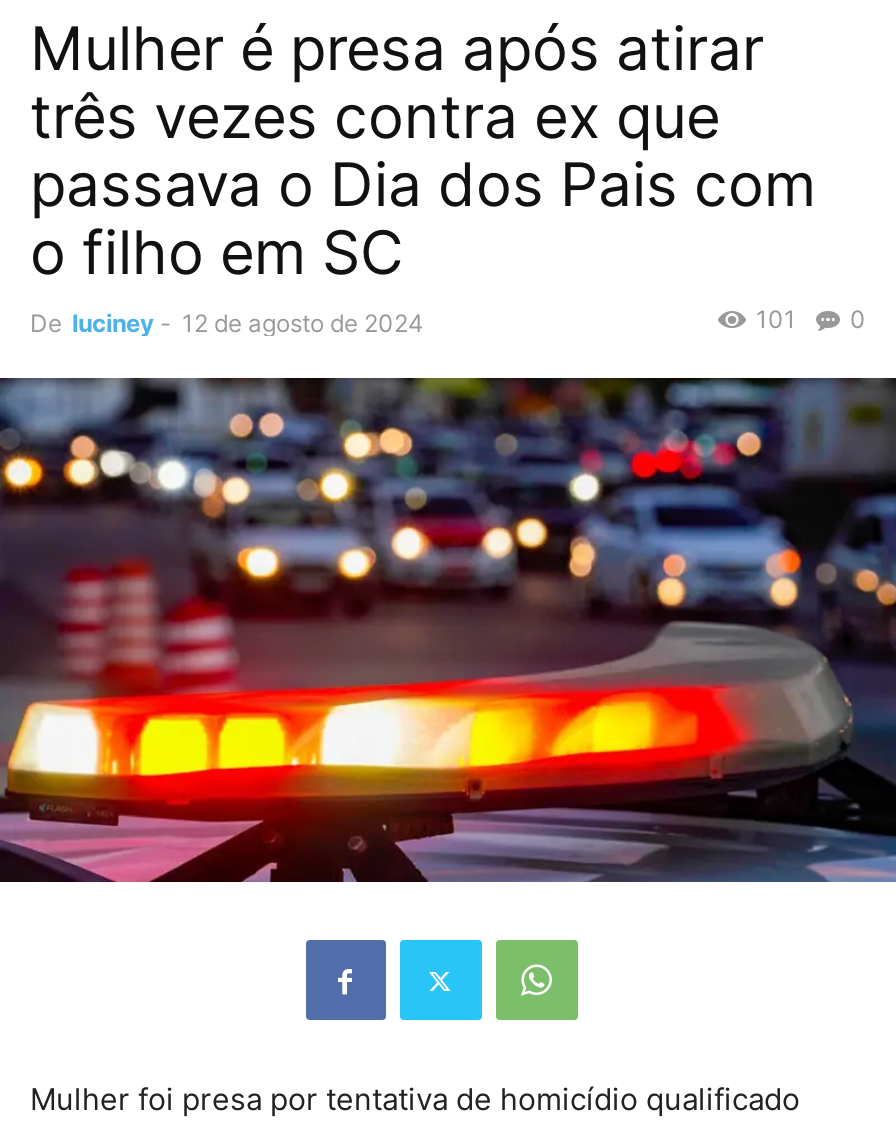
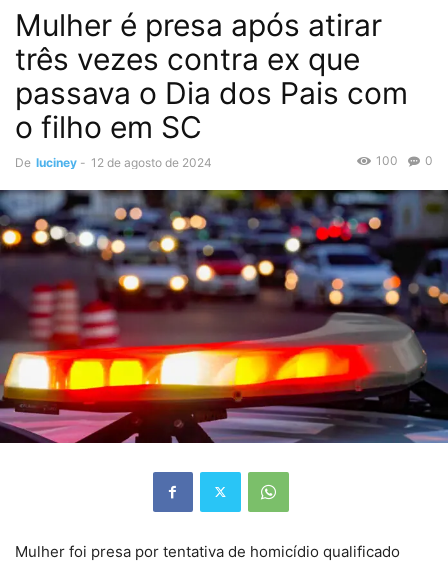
[756,304,866,334] 101 0 -> [376,153,433,168] 100 0

